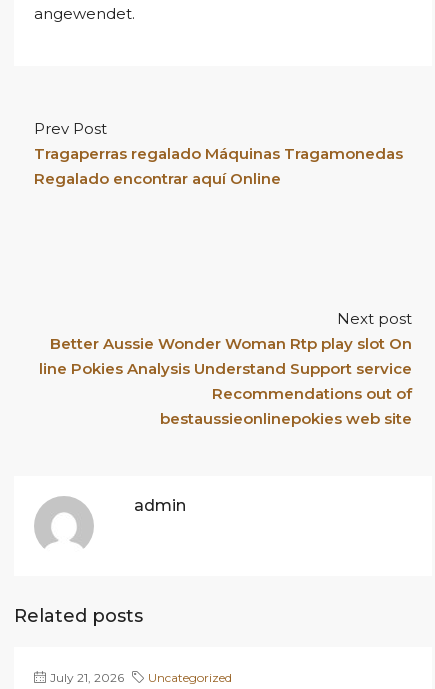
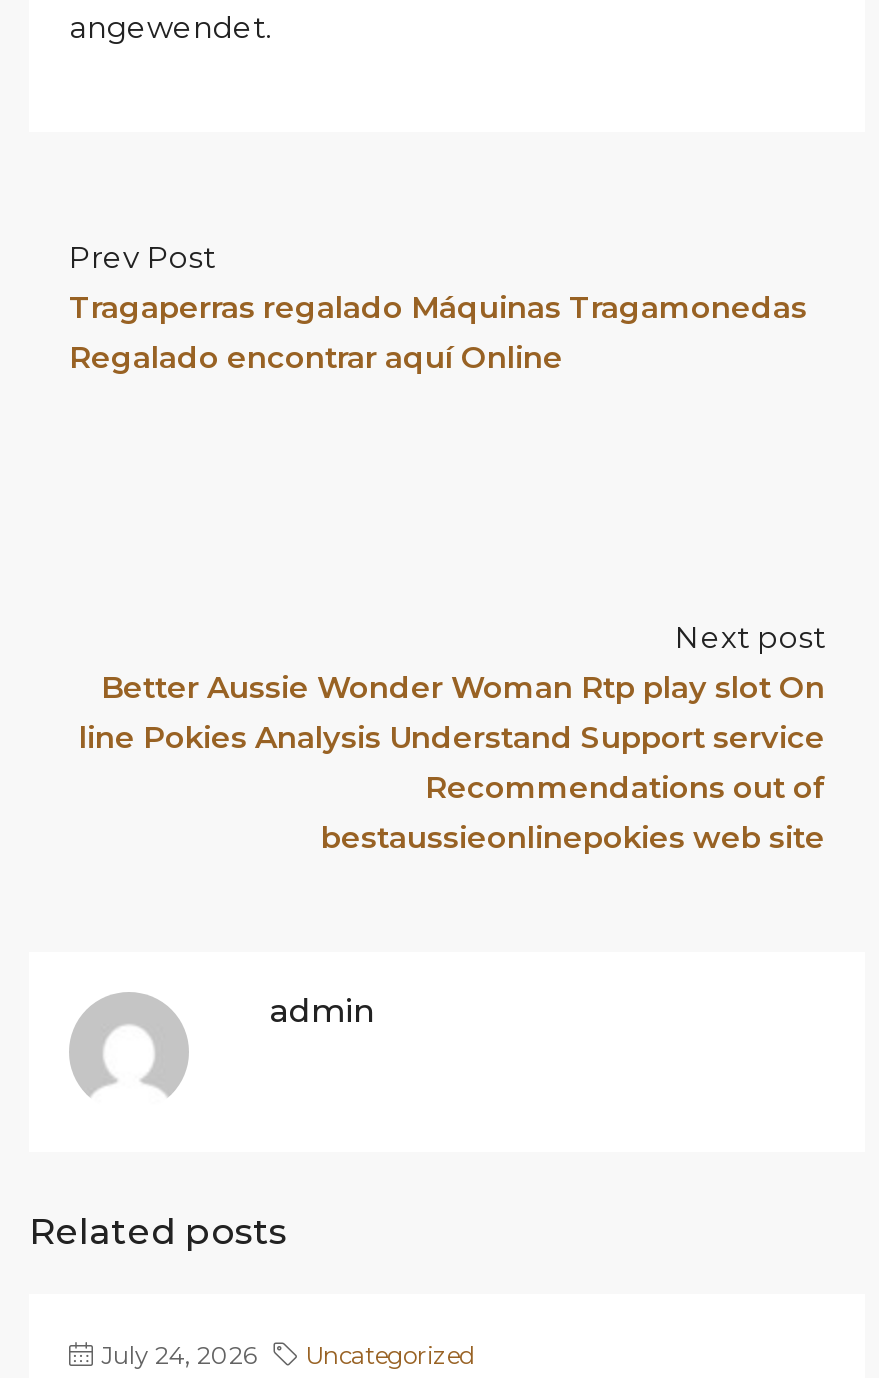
[50,669,232,684] July 21, 2026 Uncategorized -> [101,1339,473,1369] July 24, 2026 Uncategorized

